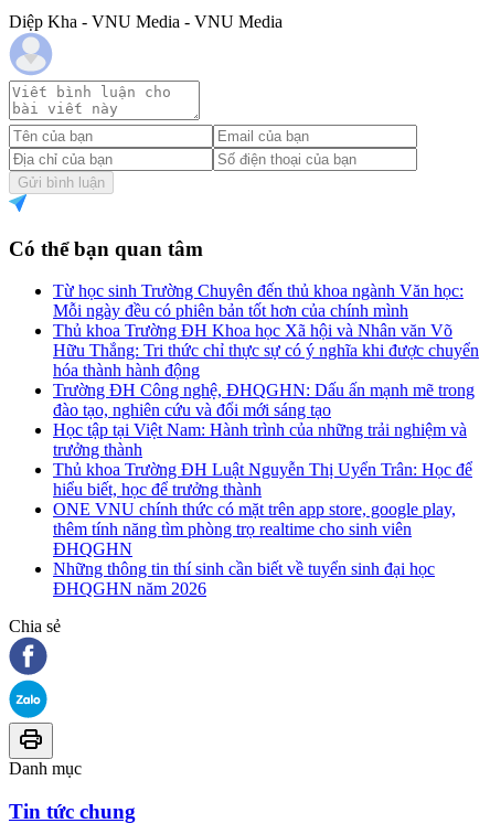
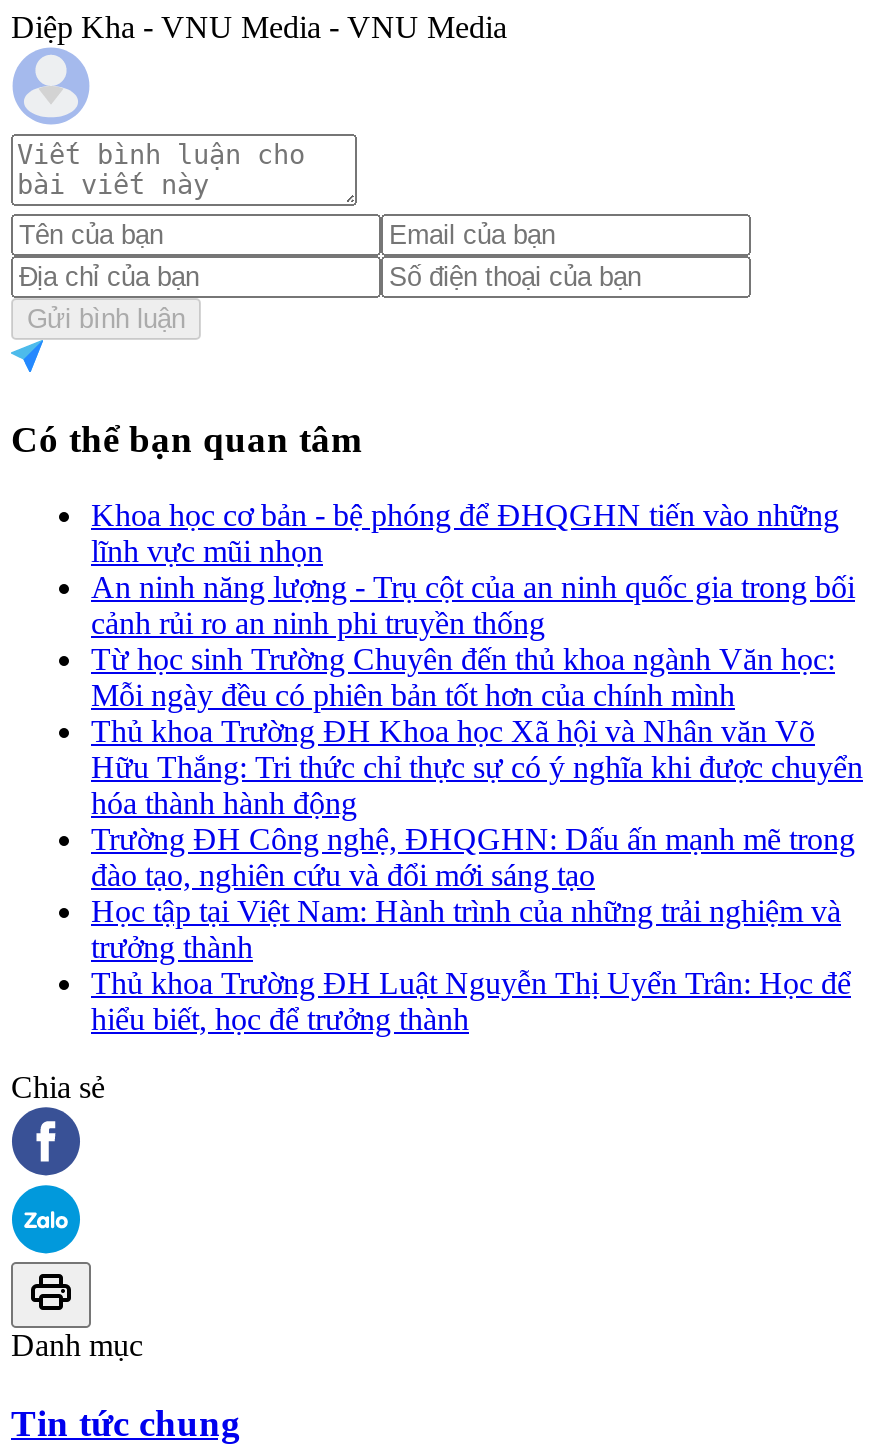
none -> [91,498,855,640] Khoa học cơ bản - bệ phóng để ĐHQGHN tiến vào những | lĩnh vực mũi nhọn | An ninh năng lượng - Trụ cột của an ninh quốc gia trong bối | cảnh rủi ro an ninh phi truyền thống
moved [53,282,479,499] -> [91,642,863,1036]: Từ học sinh Trường Chuyên đến thủ khoa ngành Văn học: | Mỗi ngày đều có phiên bản tốt hơn của chính mình | Thủ khoa Trường ĐH Khoa học Xã hội và Nhân văn Võ | ... | Thủ khoa Trường ĐH Luật Nguyễn Thị Uyển Trân: Học để | hiểu biết, học để trưởng thành
[53,500,456,598] ONE VNU chính thức có mặt trên app store, google play, | thêm tính năng tìm phòng trọ realtime cho sinh viên | ĐHQGHN | Những thông tin thí sinh cần biết về tuyển sinh đại học | ĐHQGHN năm 2026 -> none

